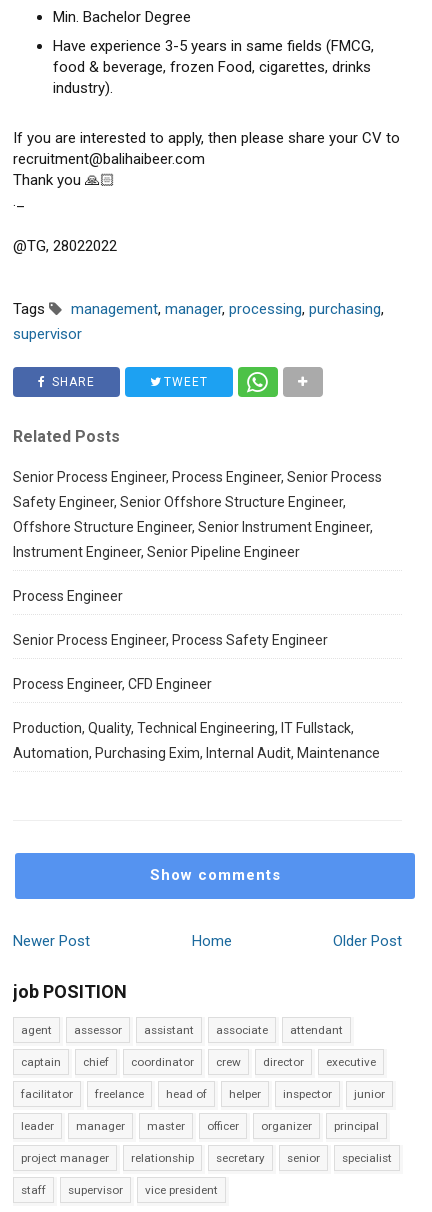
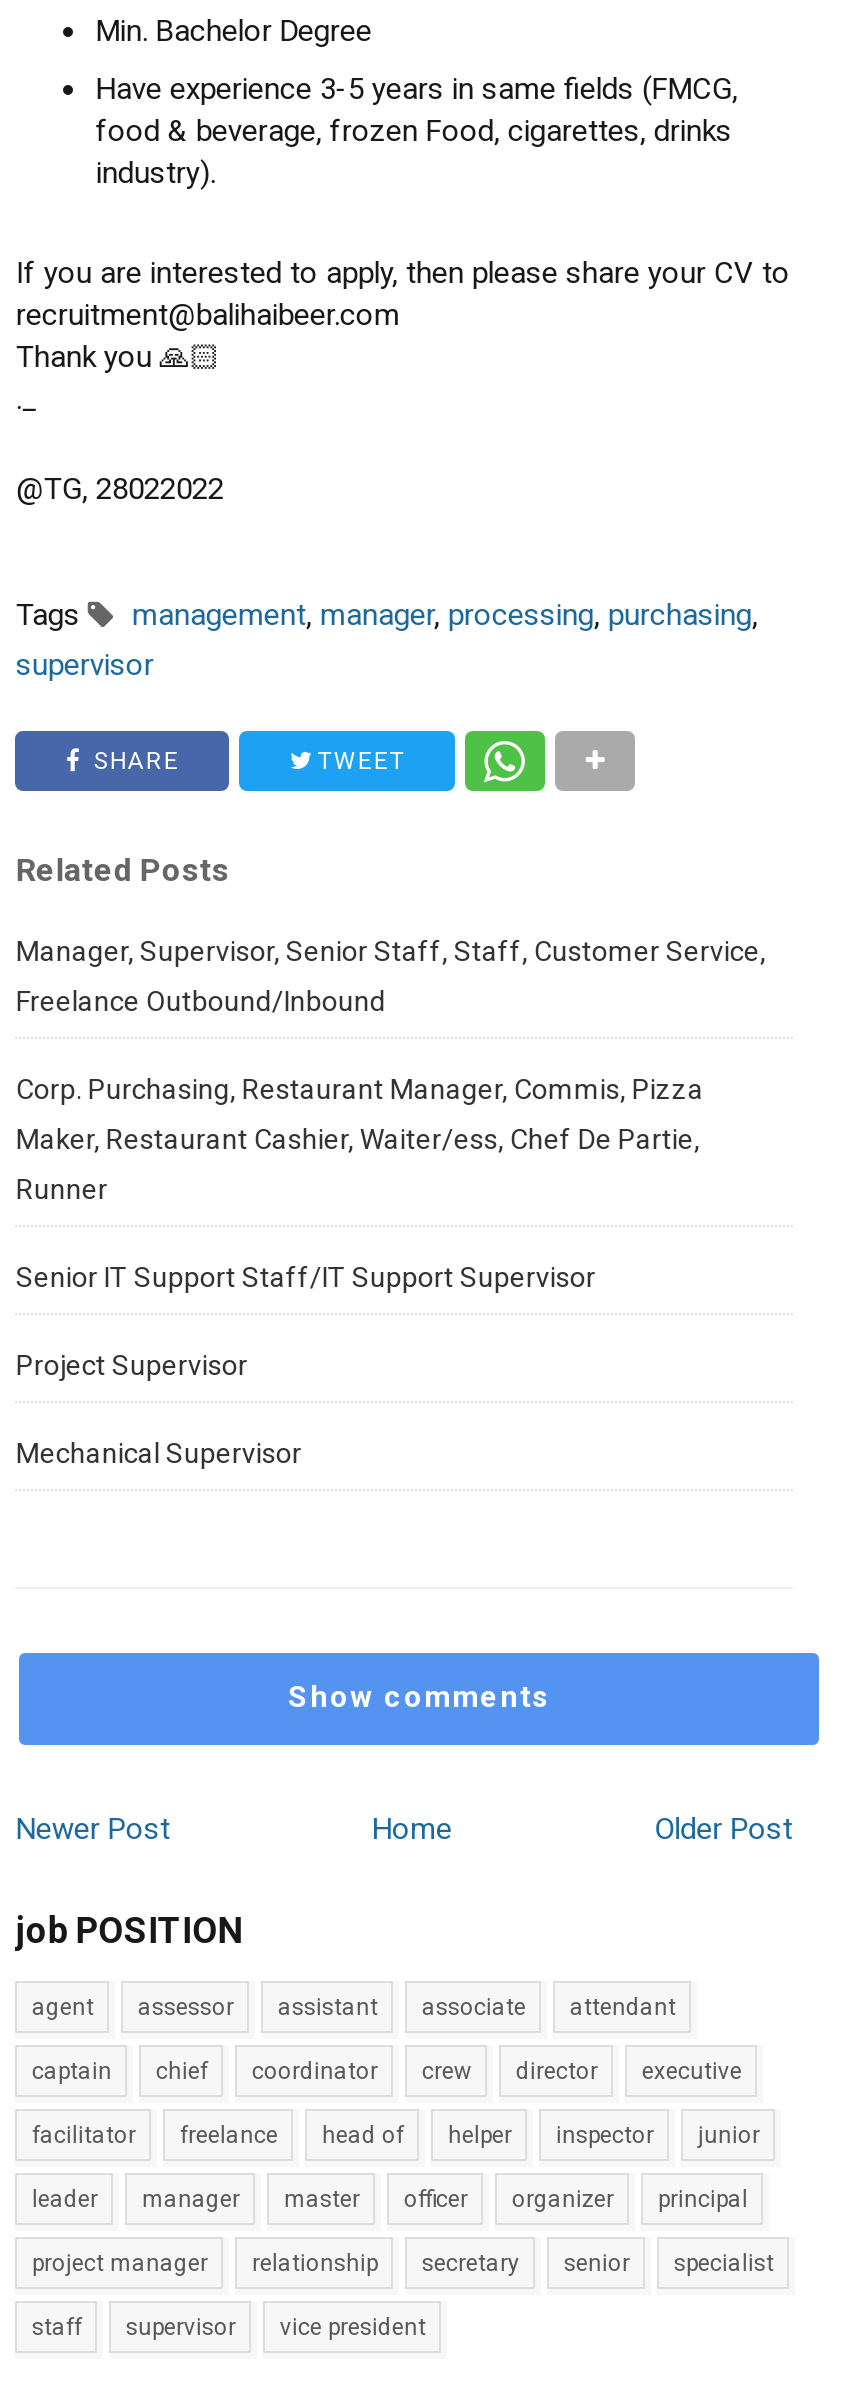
[13,469,382,761] Senior Process Engineer, Process Engineer, Senior Process | Safety Engineer, Senior Offshore Structure Engineer, | Offshore Structure Engineer, Senior Instrument Engineer, | Instrument Engineer, Senior Pipeline Engineer | Process Engineer | Senior Process Engineer, Process Safety Engineer | Process Engineer, CFD Engineer | Production, Quality, Technical Engineering, IT Fullstack, | Automation, Purchasing Exim, Internal Audit, Maintenance -> [16,935,766,1469] Manager, Supervisor, Senior Staff, Staff, Customer Service, | Freelance Outbound/Inbound | Corp. Purchasing, Restaurant Manager, Commis, Pizza | Maker, Restaurant Cashier, Waiter/ess, Chef De Partie, | Runner | Senior IT Support Staff/IT Support Supervisor | Project Supervisor | Mechanical Supervisor

